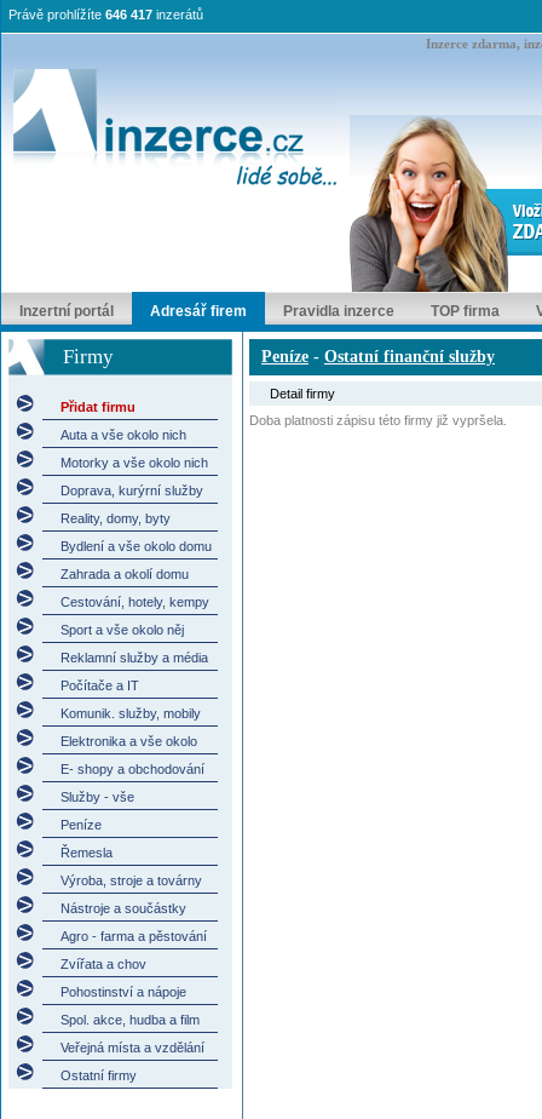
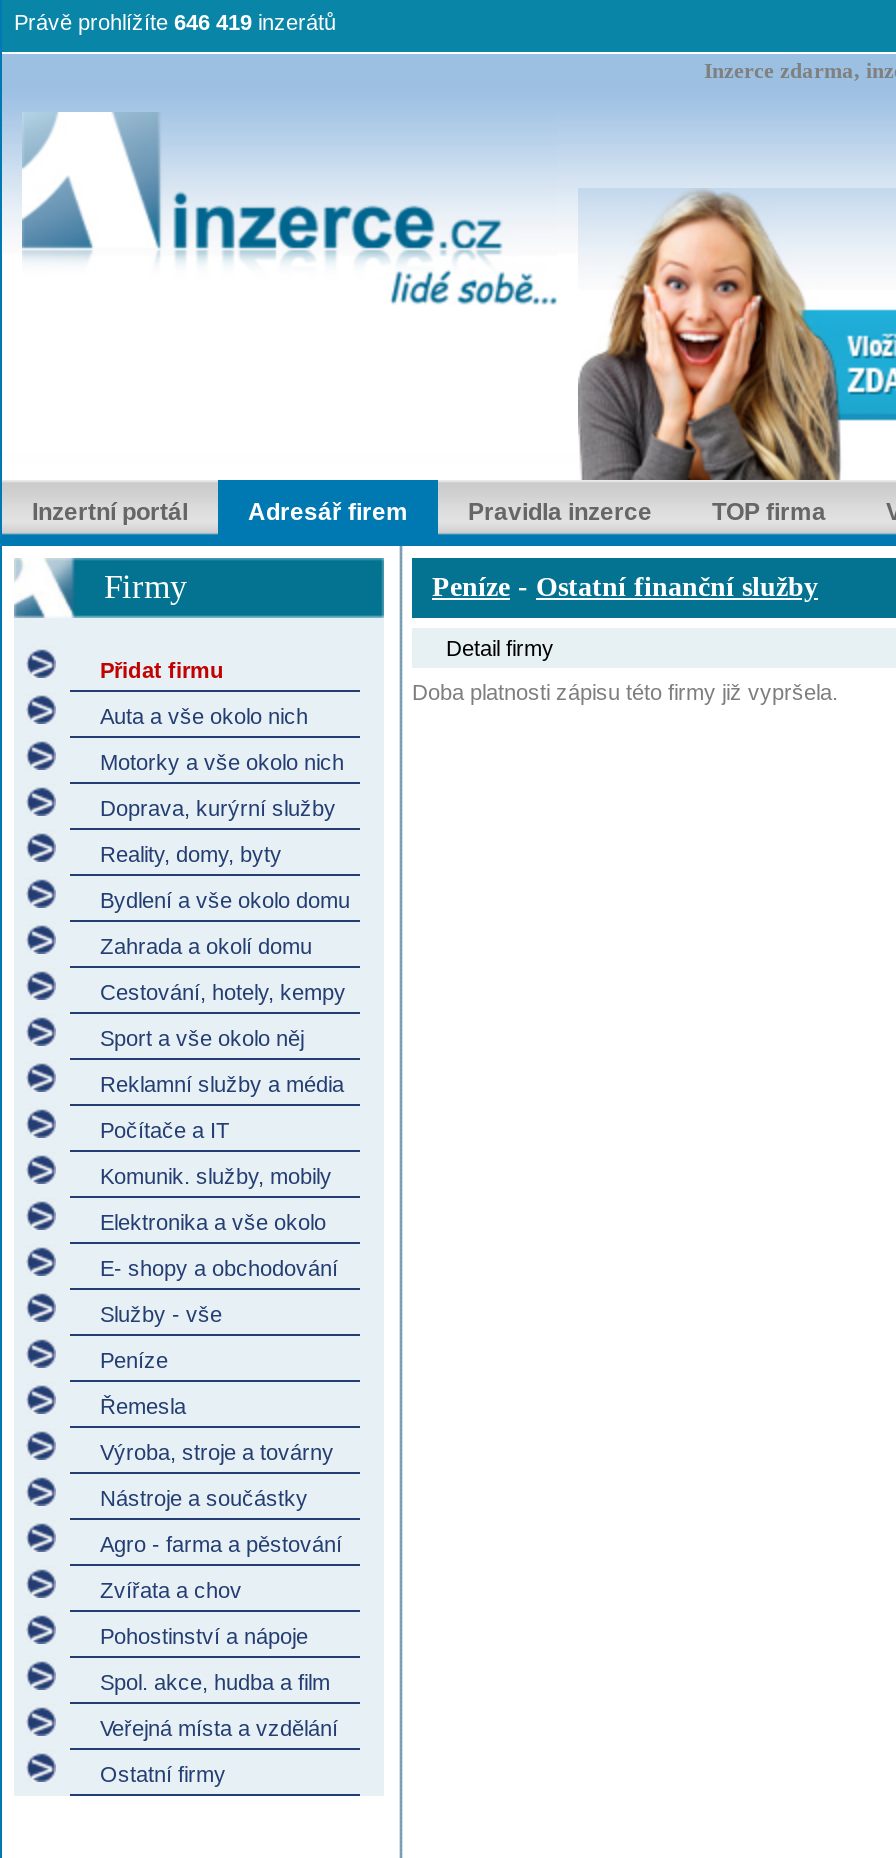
[8,7,203,22] Právě prohlížíte 646 417 inzerátů -> [14,10,336,34] Právě prohlížíte 646 419 inzerátů

